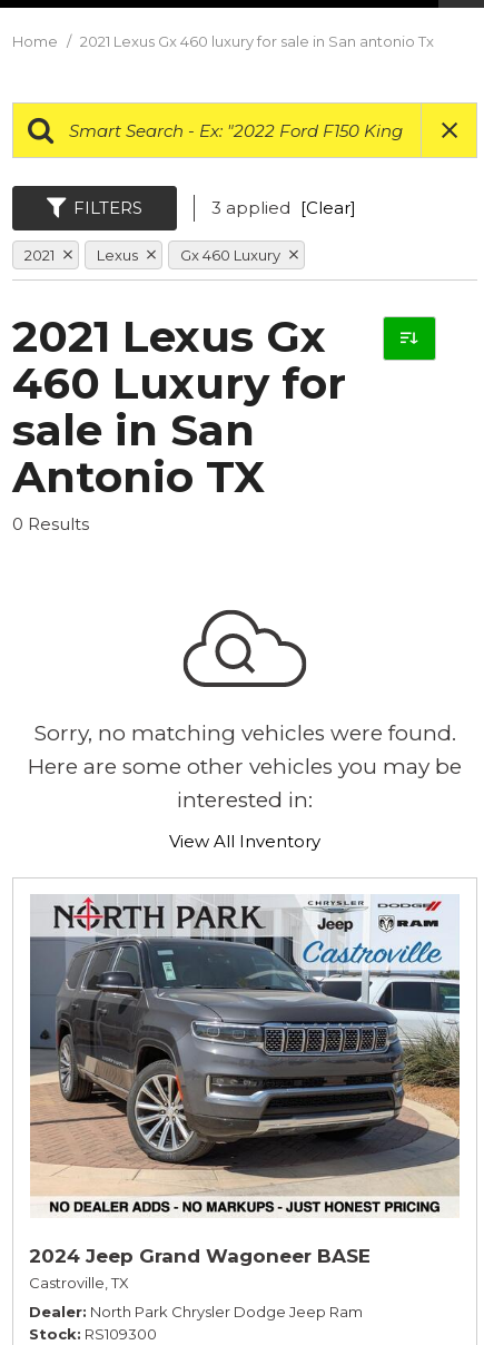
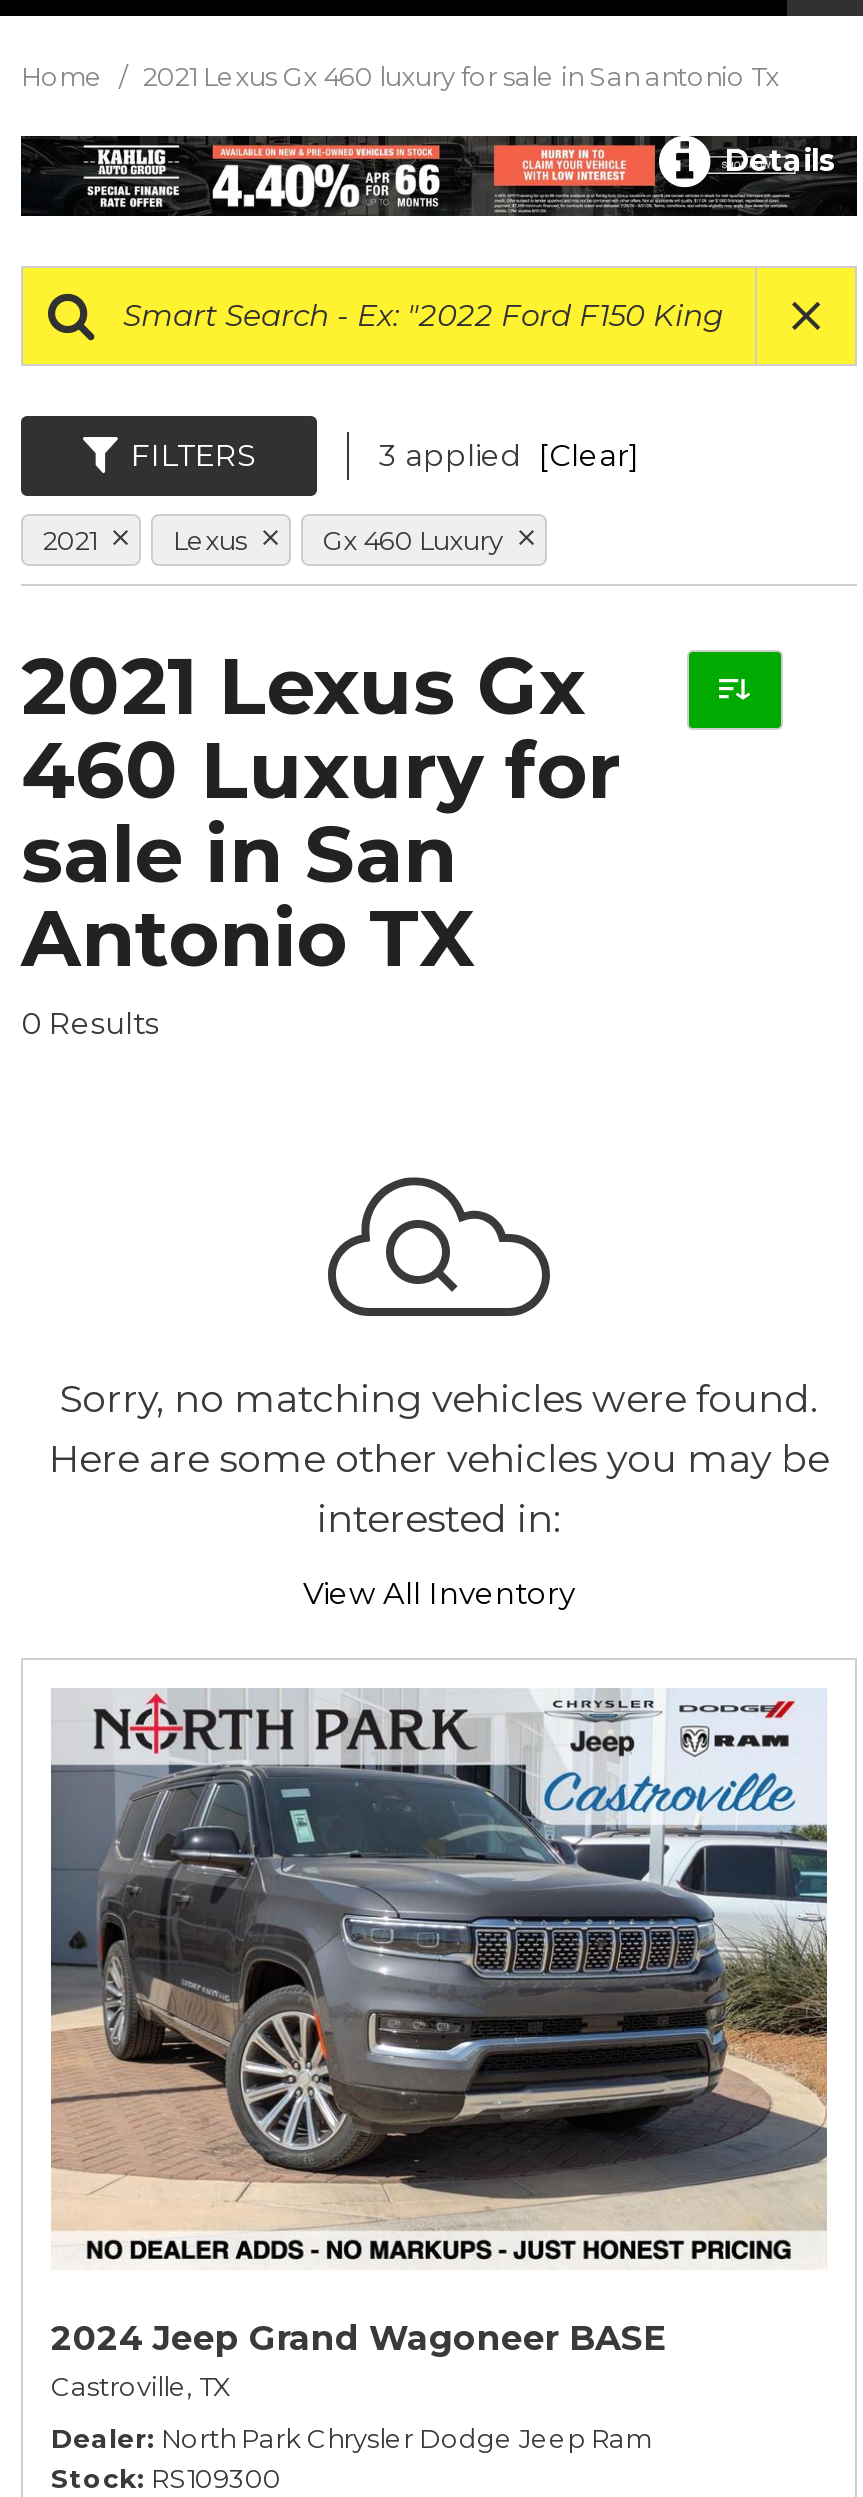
none -> [717,142,837,180] Details

